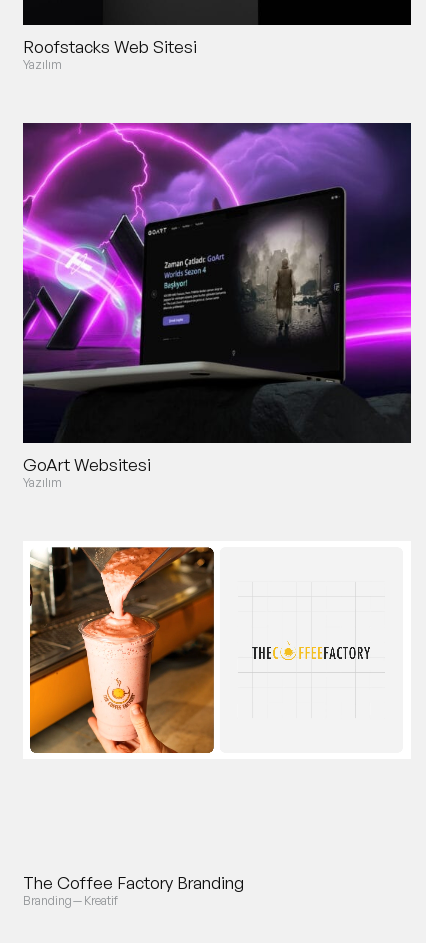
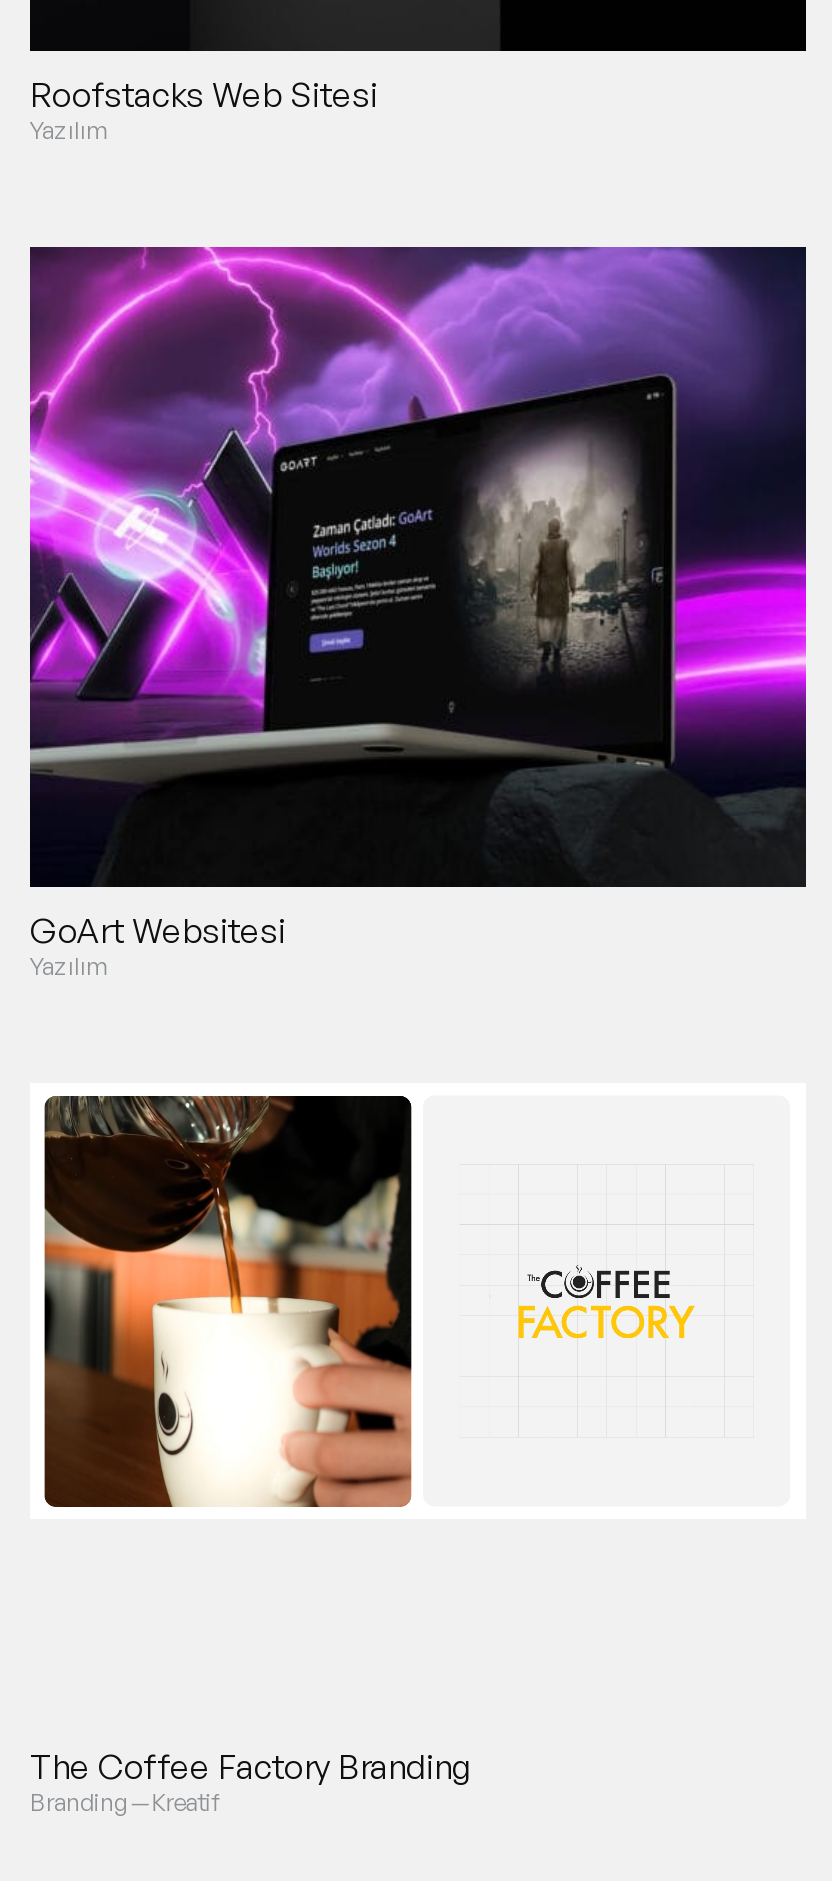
[29,546,214,754] [image] -> [42,1093,412,1509] [image]
[252,635,371,669] [image] -> [490,1267,722,1341] [image]

